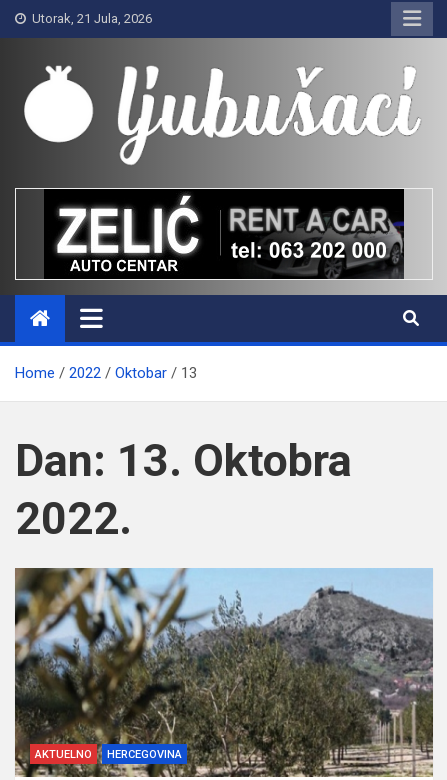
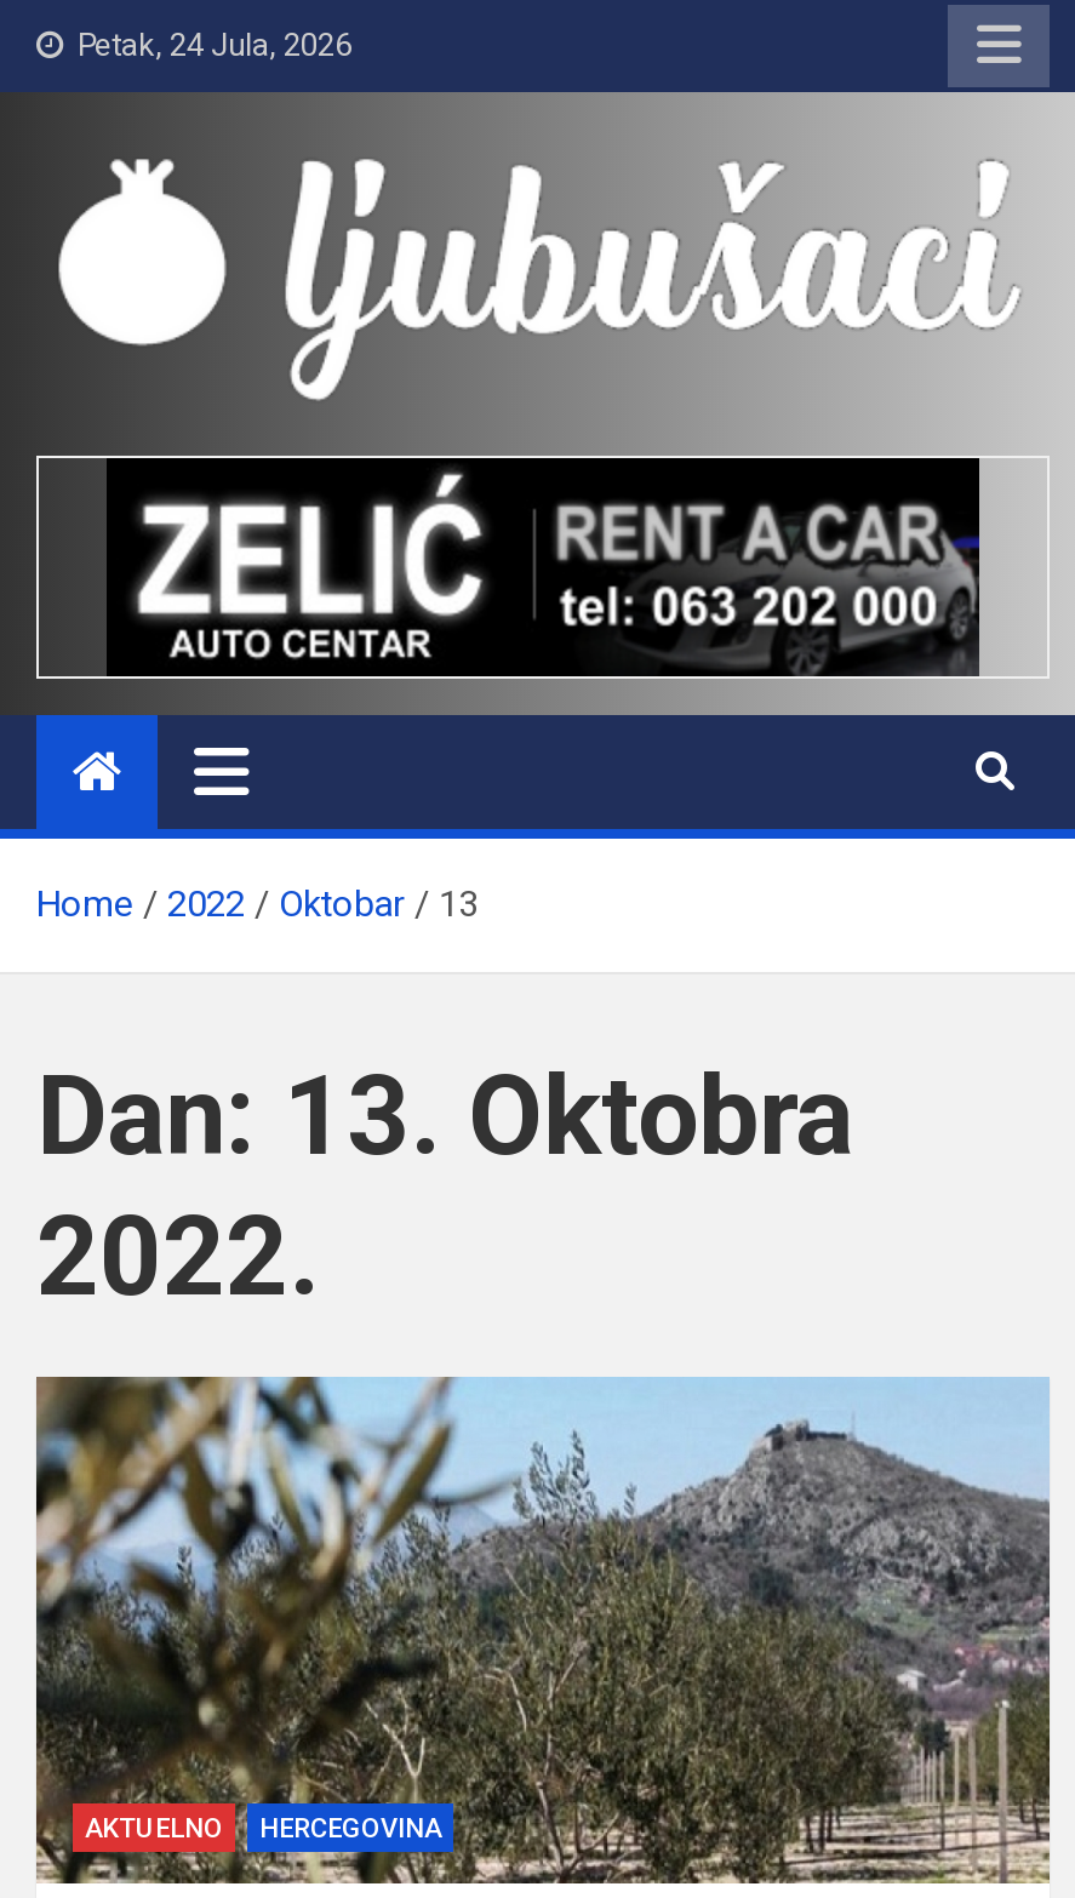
[26,11,152,26] Utorak, 21 Jula, 2026 -> [63,27,351,63] Petak, 24 Jula, 2026

